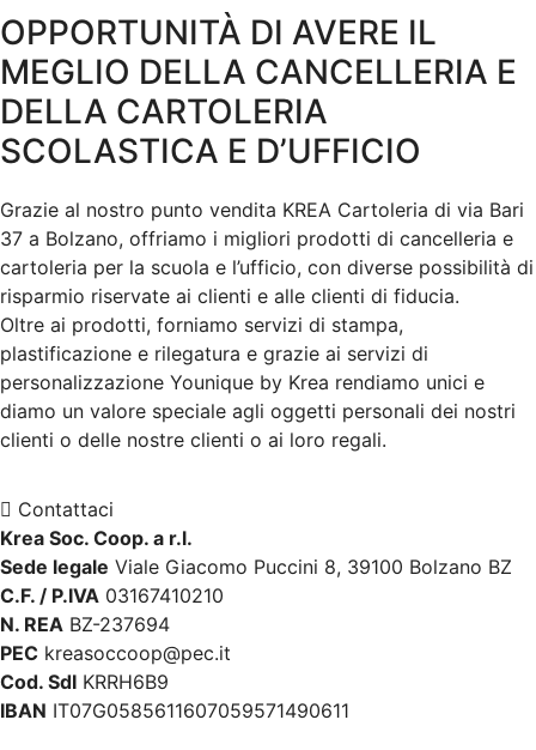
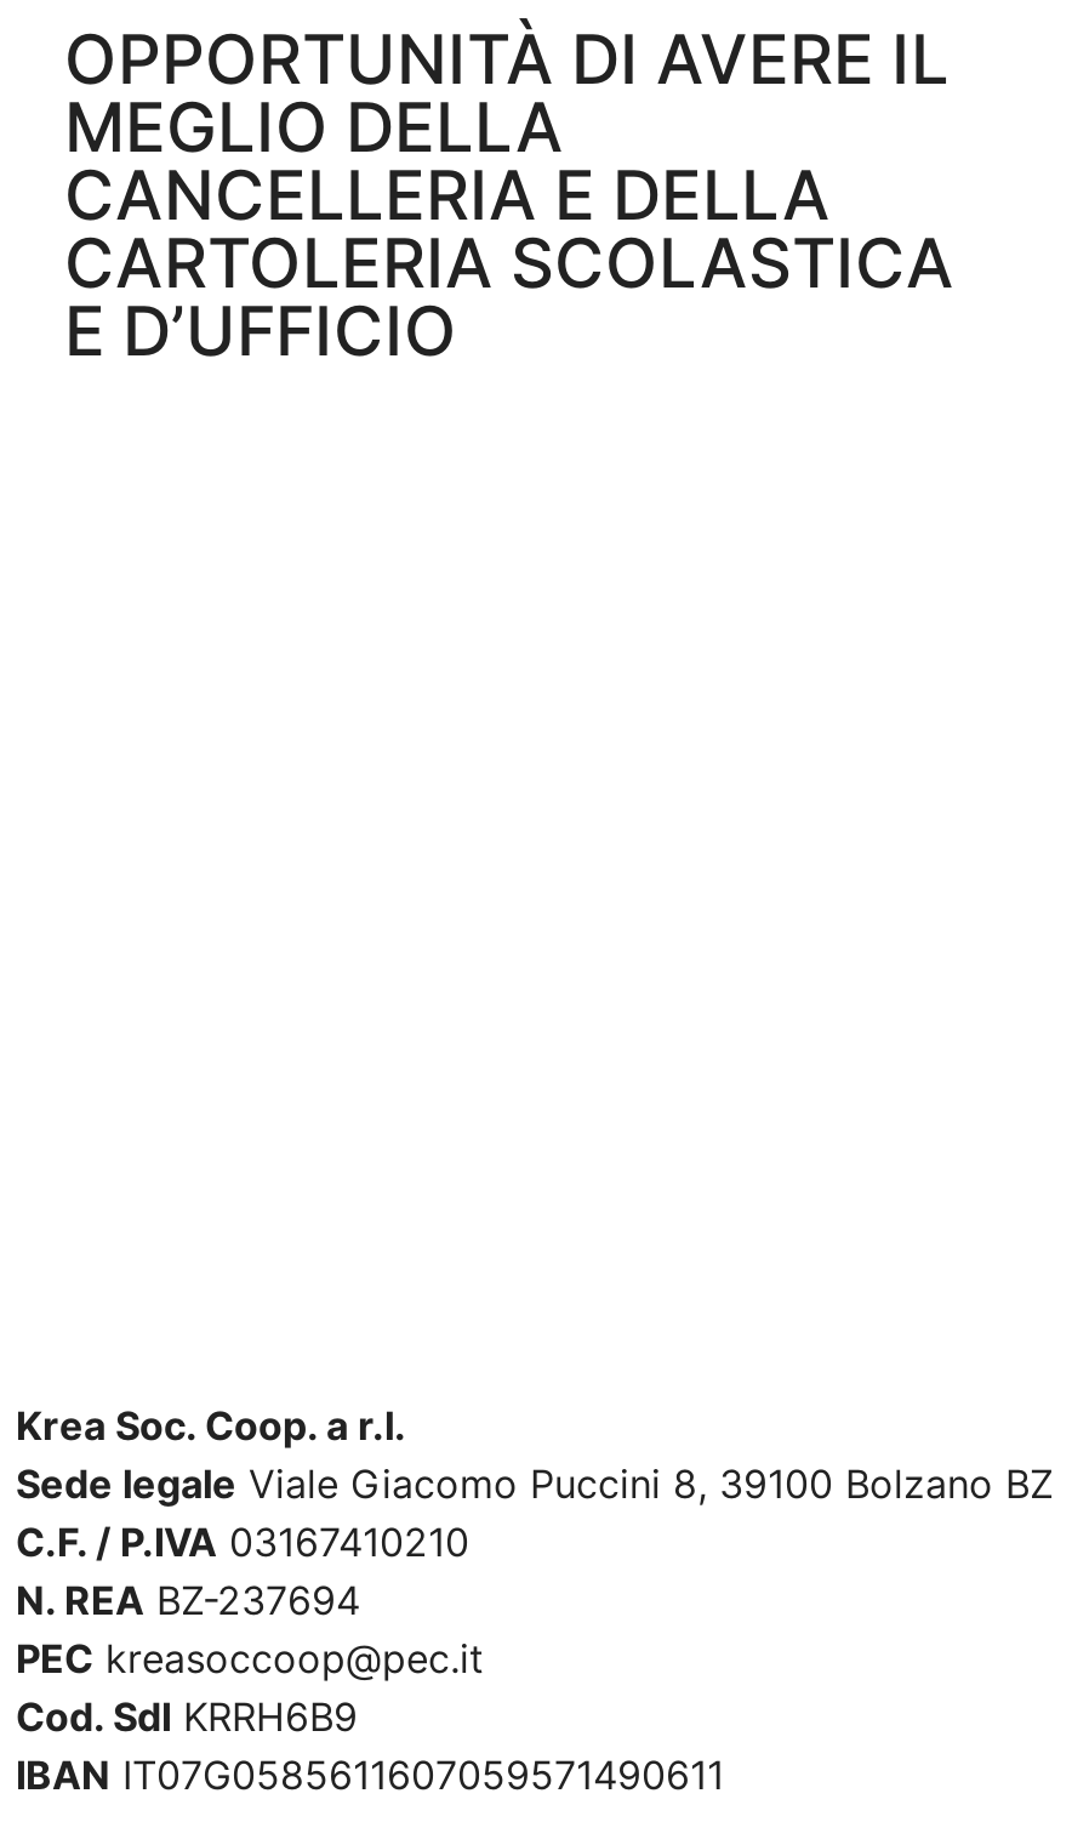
[0,52,534,522] MEGLIO DELLA CANCELLERIA E | DELLA CARTOLERIA | SCOLASTICA E D’UFFICIO | Grazie al nostro punto vendita KREA Cartoleria di via Bari | 37 a Bolzano, offriamo i migliori prodotti di cancelleria e | cartoleria per la scuola e l’ufficio, con diverse possibilità di | risparmio riservate ai clienti e alle clienti di fiducia. | Oltre ai prodotti, forniamo servizi di stampa, | plastificazione e rilegatura e grazie ai servizi di | personalizzazione Younique by Krea rendiamo unici e | diamo un valore speciale agli oggetti personali dei nostri | clienti o delle nostre clienti o ai loro regali. | Contattaci -> [64,87,954,374] MEGLIO DELLA | CANCELLERIA E DELLA | CARTOLERIA SCOLASTICA | E D’UFFICIO

